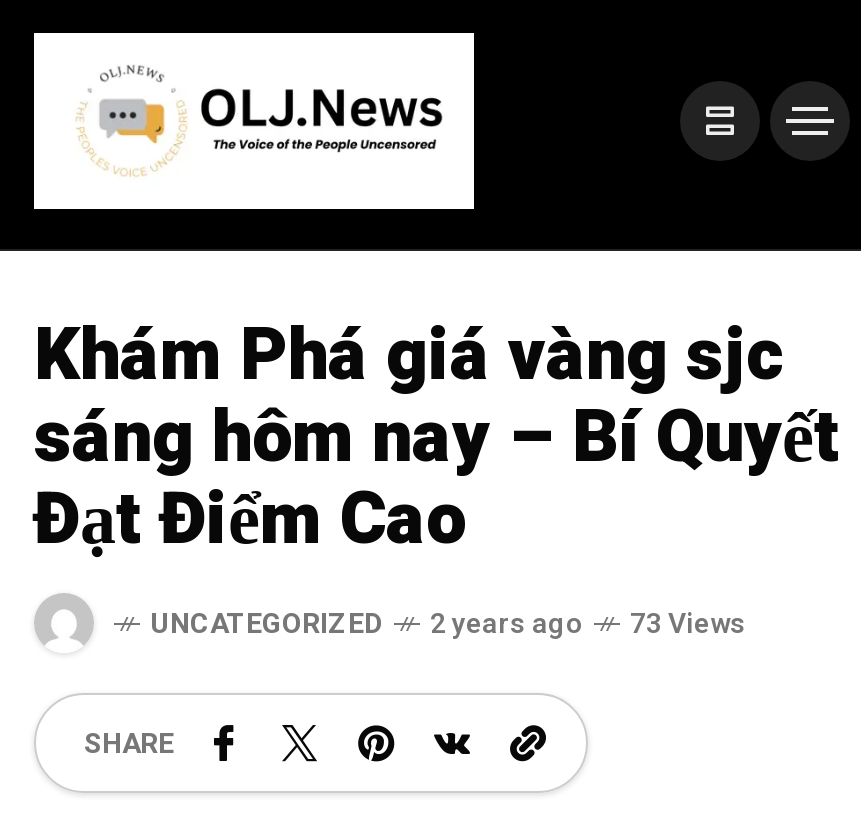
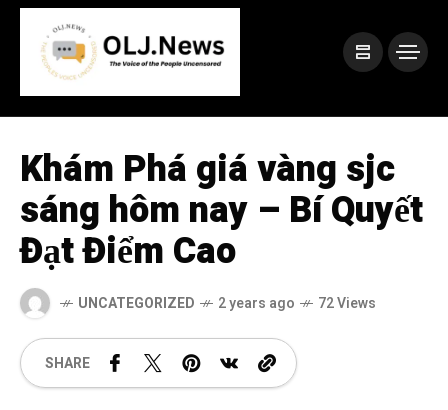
[150,602,746,644] UNCATEGORIZED 2 years ago 73 Views -> [78,292,376,313] UNCATEGORIZED 2 years ago 72 Views

